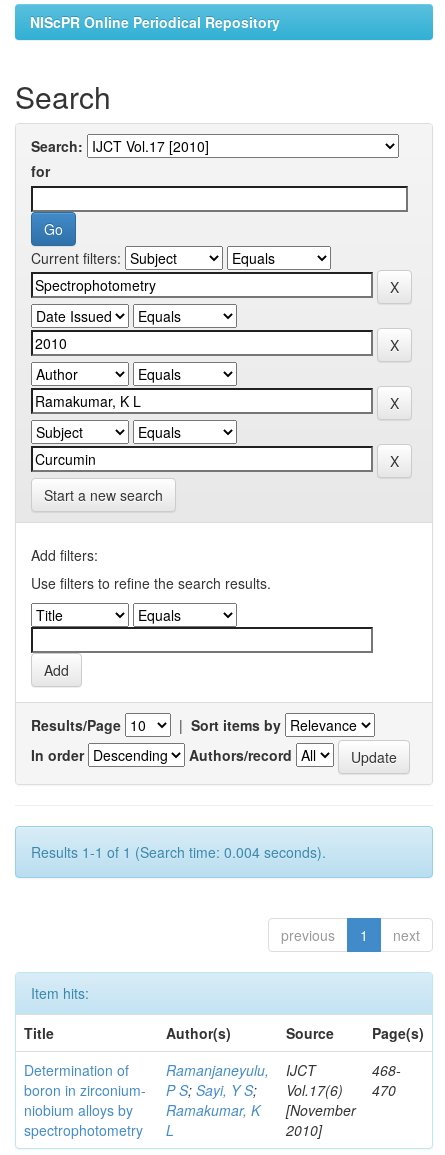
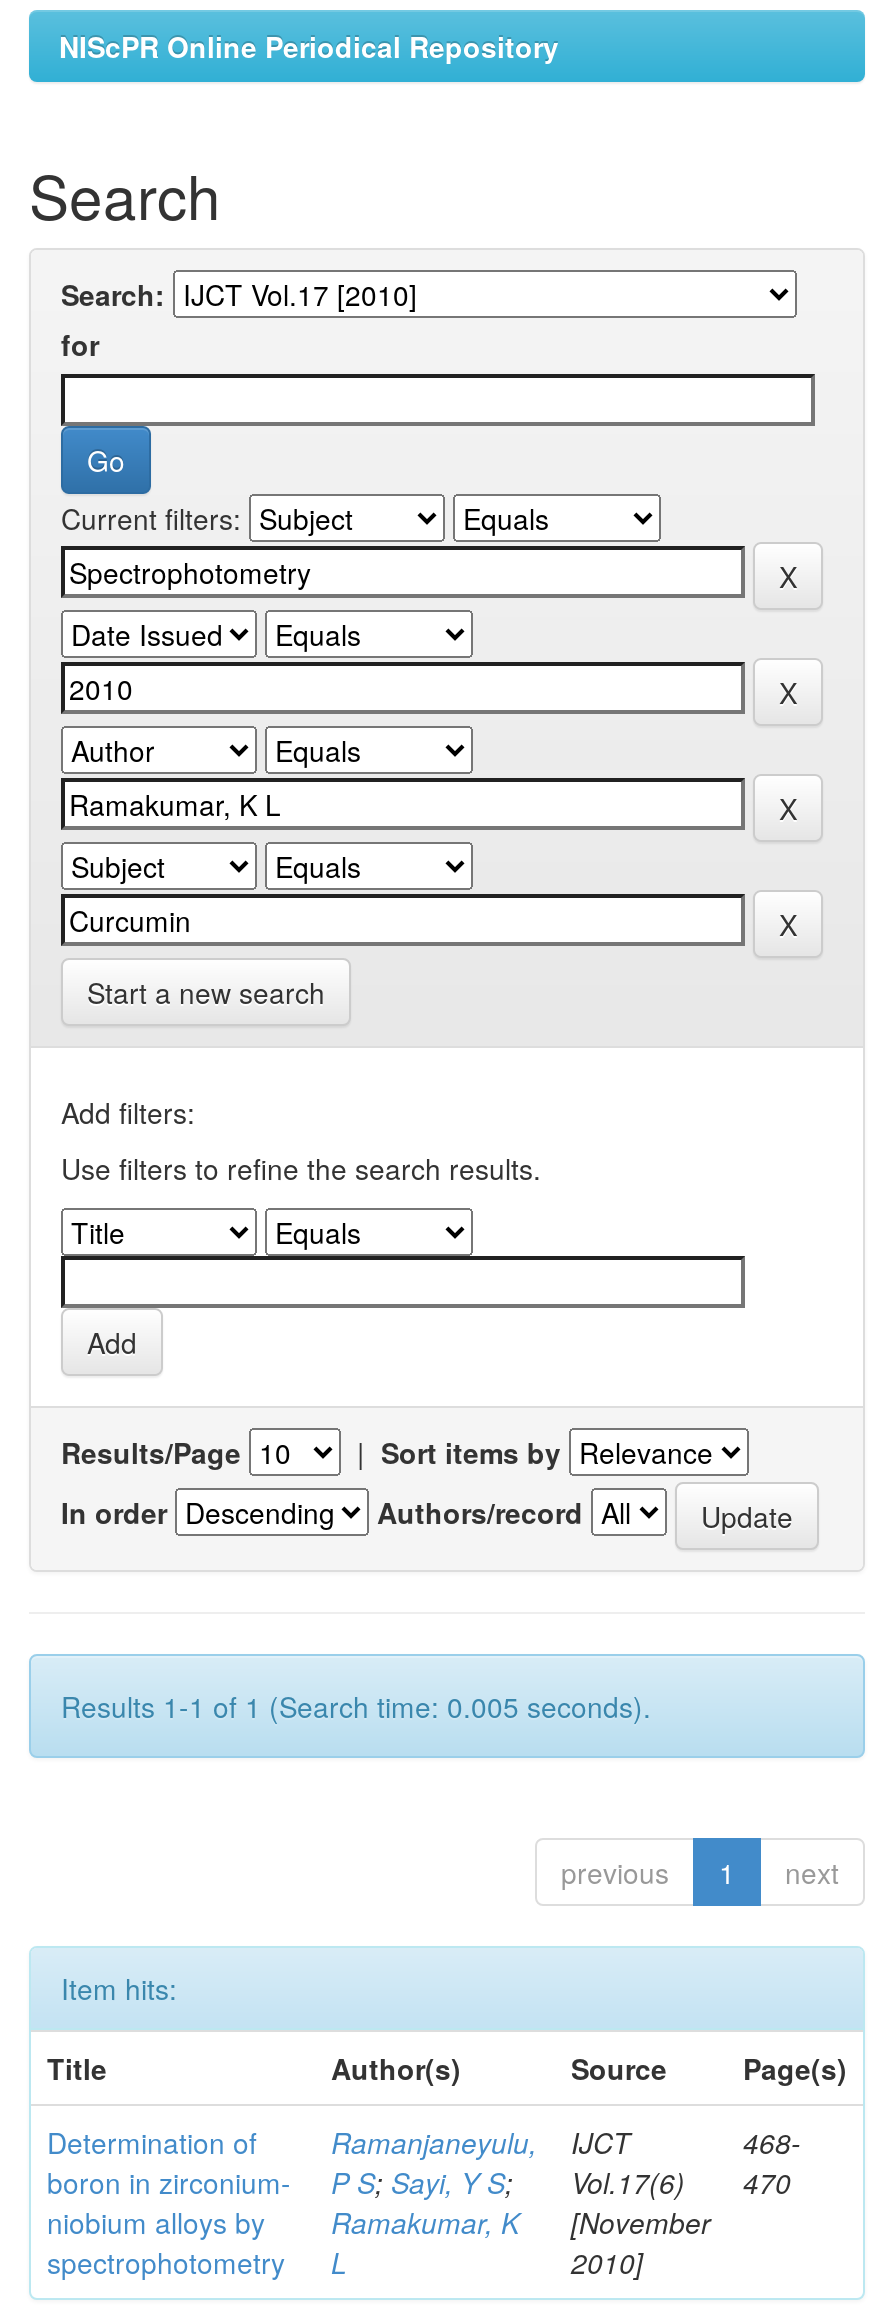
[31,842,326,862] Results 1-1 of 1 (Search time: 0.004 seconds). -> [61,1686,651,1726] Results 1-1 of 1 (Search time: 0.005 seconds).

